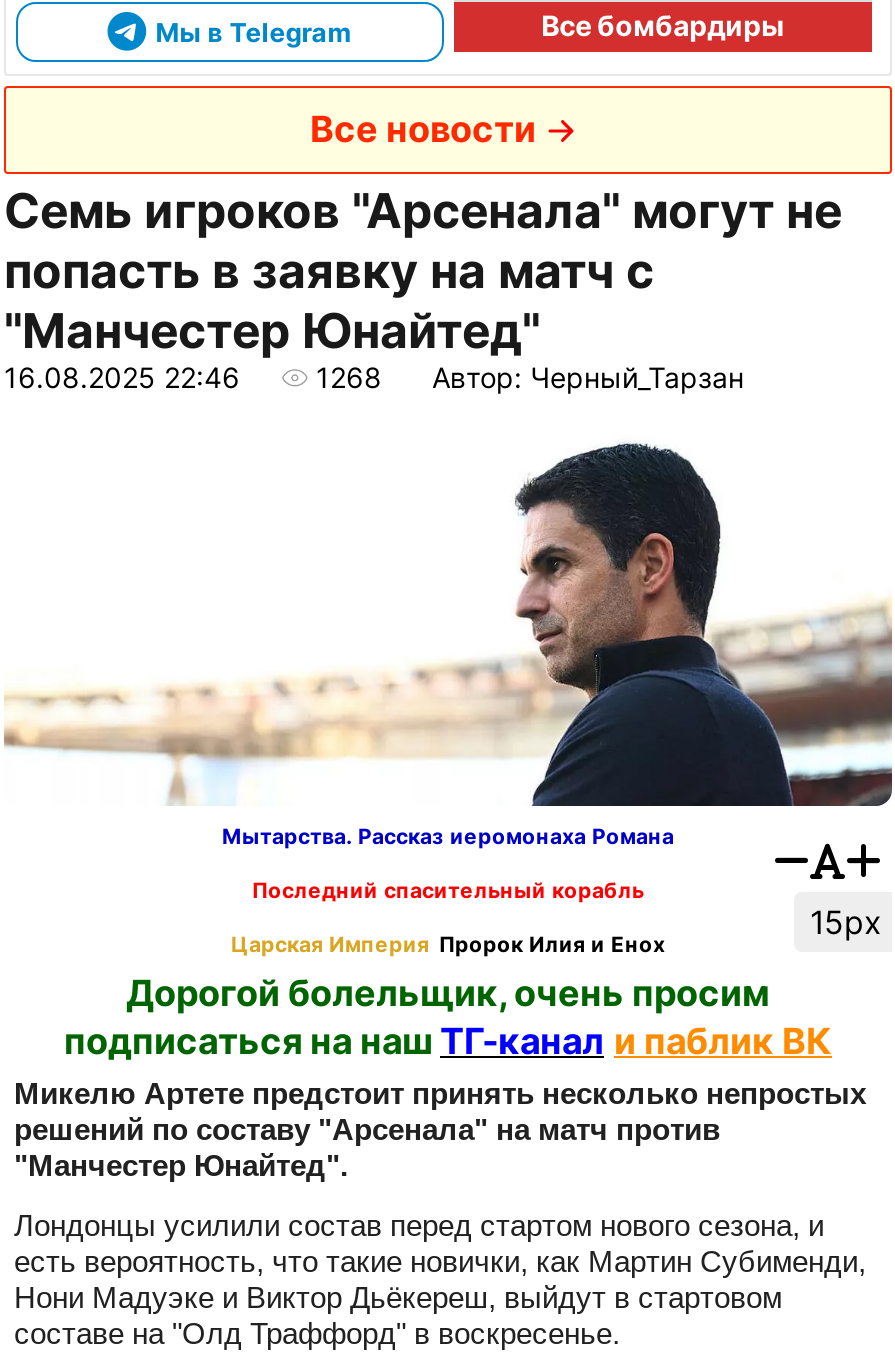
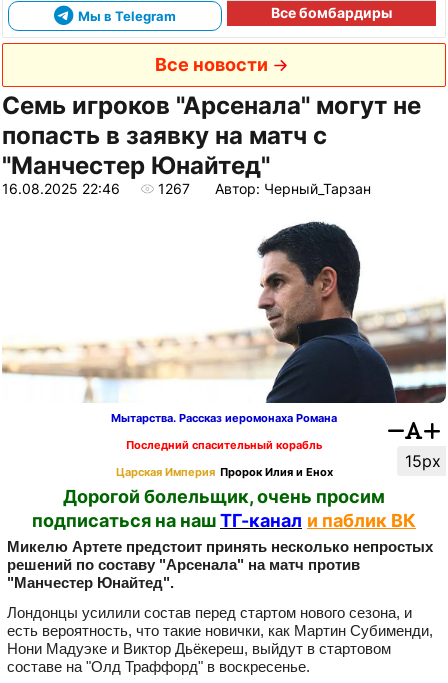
[316,360,744,394] 1268 Автор: Черный_Тарзан -> [158,180,371,197] 1267 Автор: Черный_Тарзан

